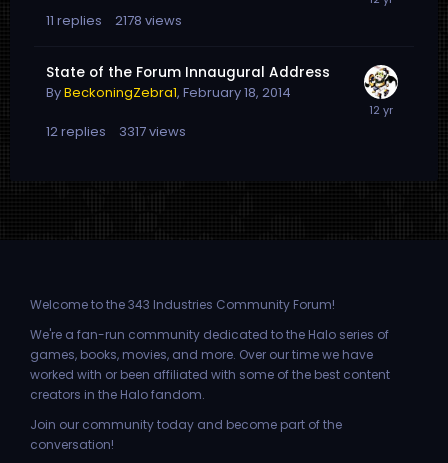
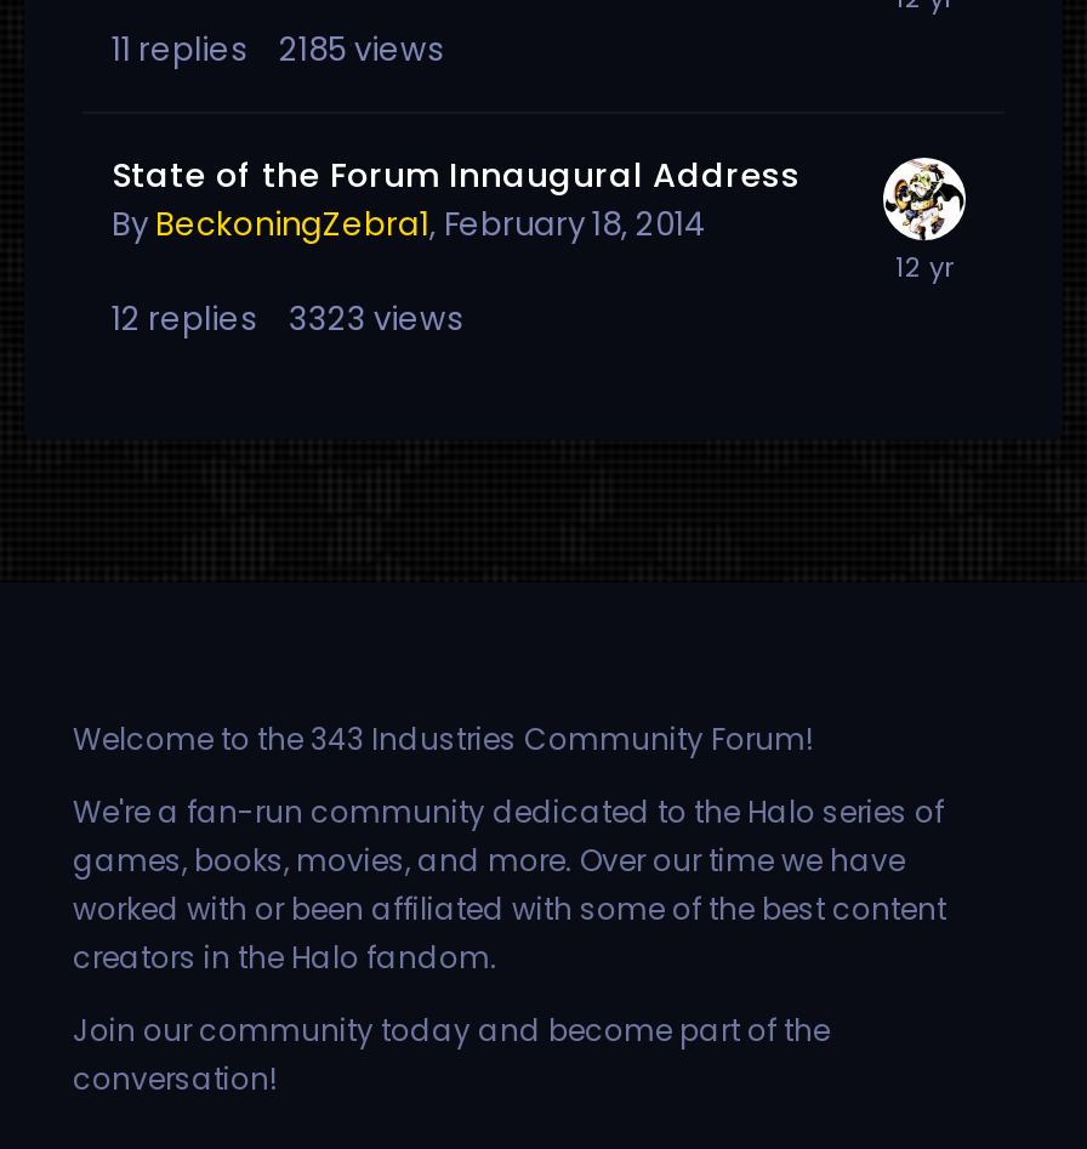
[115,11,182,30] 2178 views -> [279,26,444,72] 2185 views
[46,122,186,141] 12 replies 3317 views -> [112,295,463,341] 12 replies 3323 views

